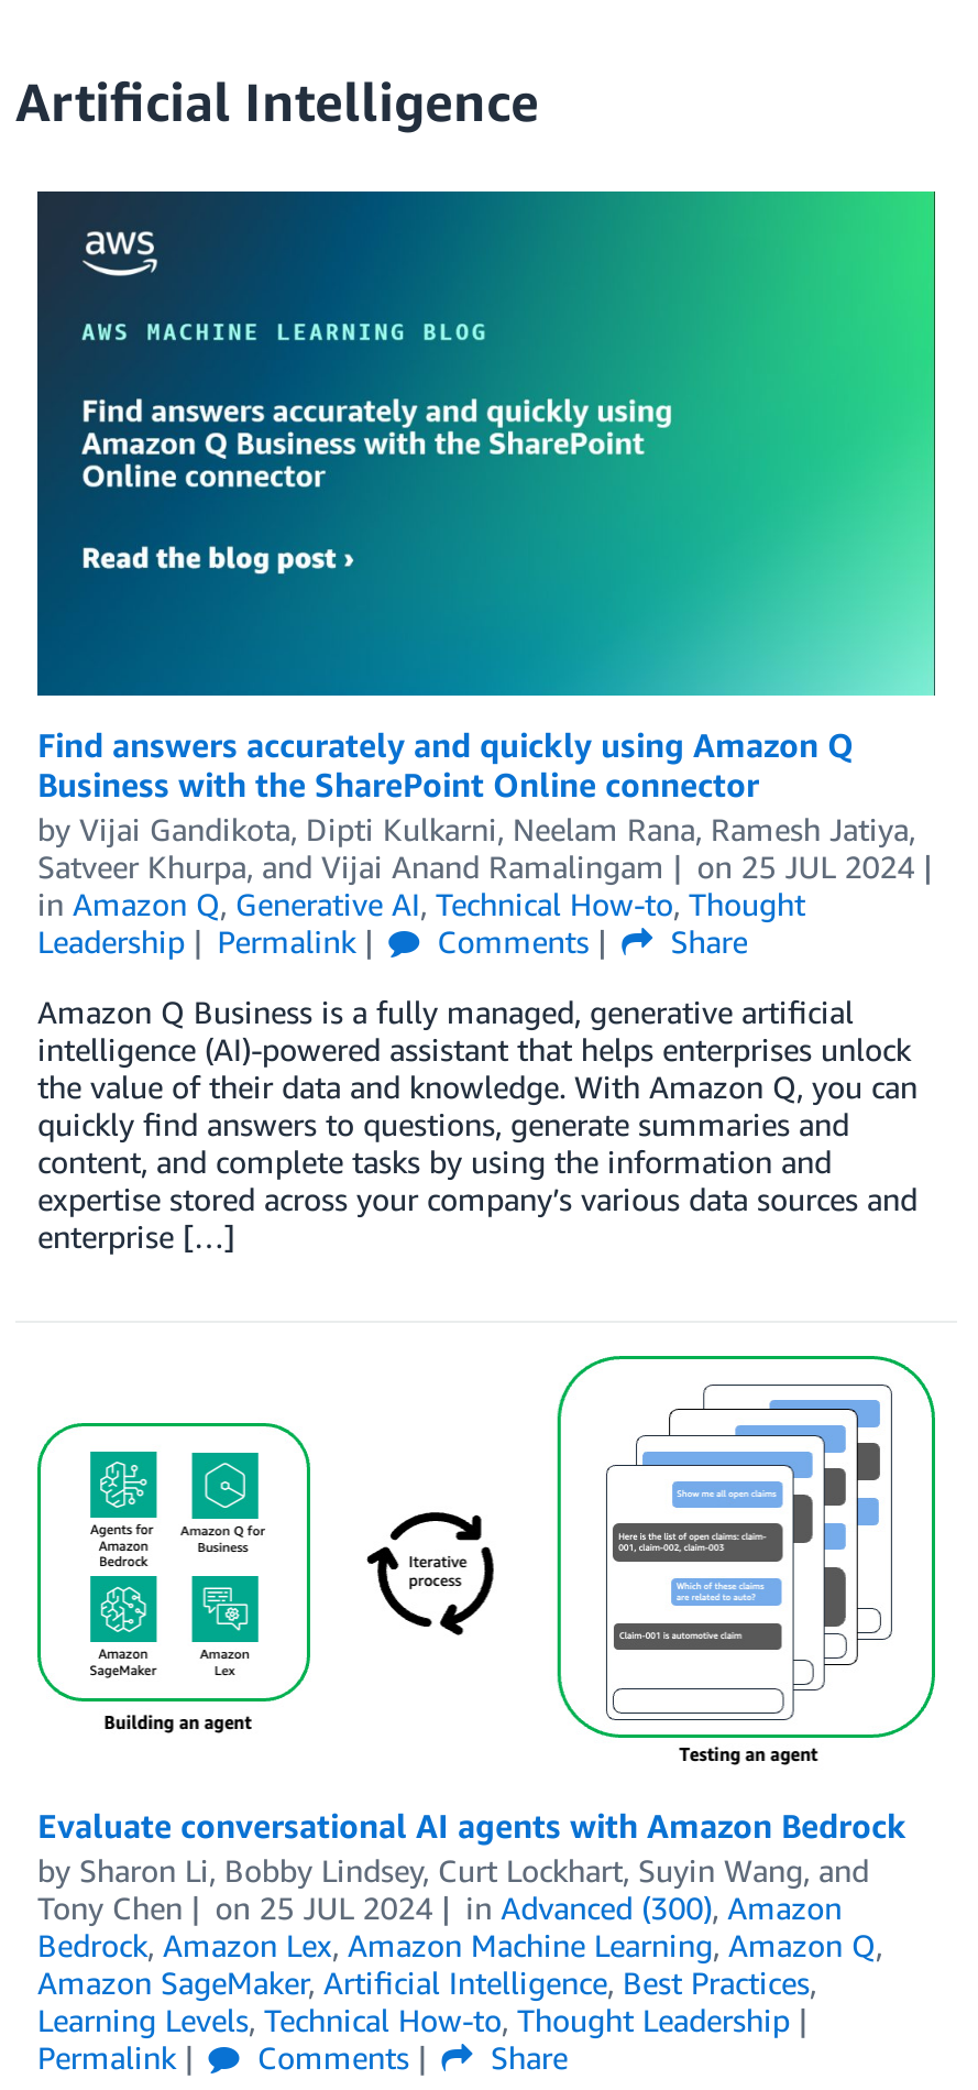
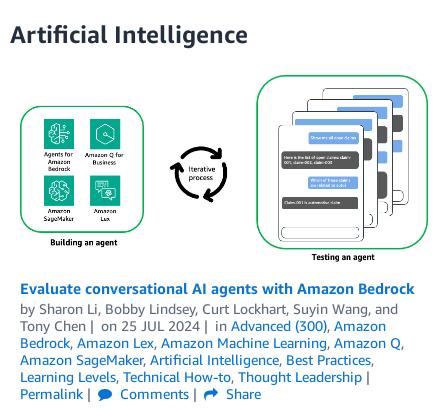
[35,189,937,1254] [image] | Find answers accurately and quickly using Amazon Q | Business with the SharePoint Online connector | by Vijai Gandikota, Dipti Kulkarni, Neelam Rana, Ramesh Jatiya, | Satveer Khurpa, and Vijai Anand Ramalingam | on 25 JUL 2024 | in Amazon Q, Generative AI, Technical How-to, Thought | Leadership | Permalink | Comments | Share | Amazon Q Business is a fully managed, generative artificial | intelligence (AI)-powered assistant that helps enterprises unlock | the value of their data and knowledge. With Amazon Q, you can | quickly find answers to questions, generate summaries and | content, and complete tasks by using the information and | expertise stored across your company’s various data sources and | enterprise […] -> none

